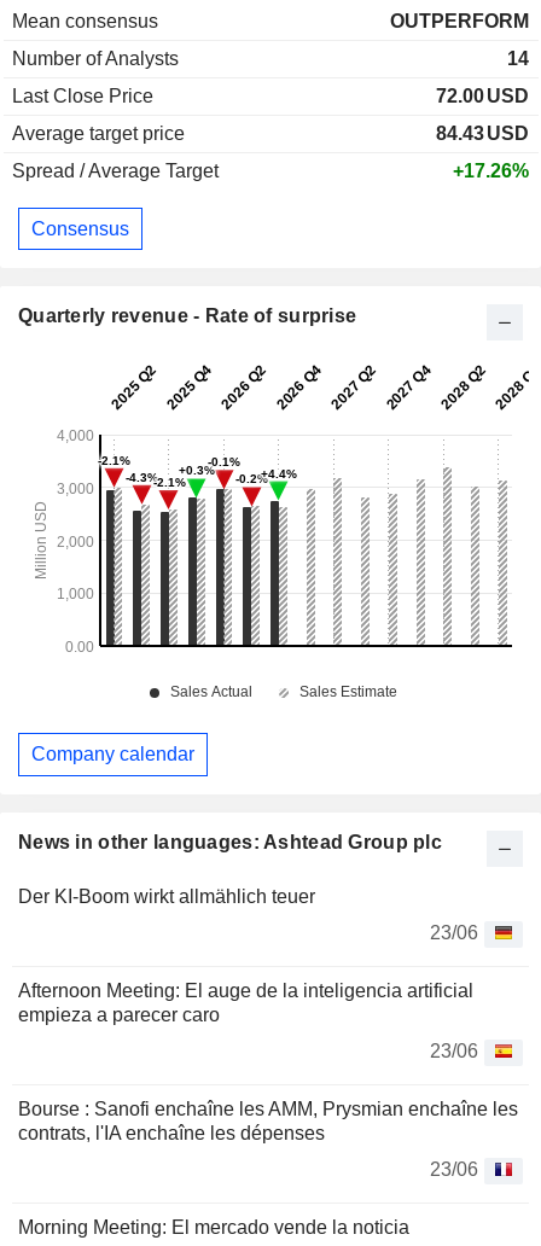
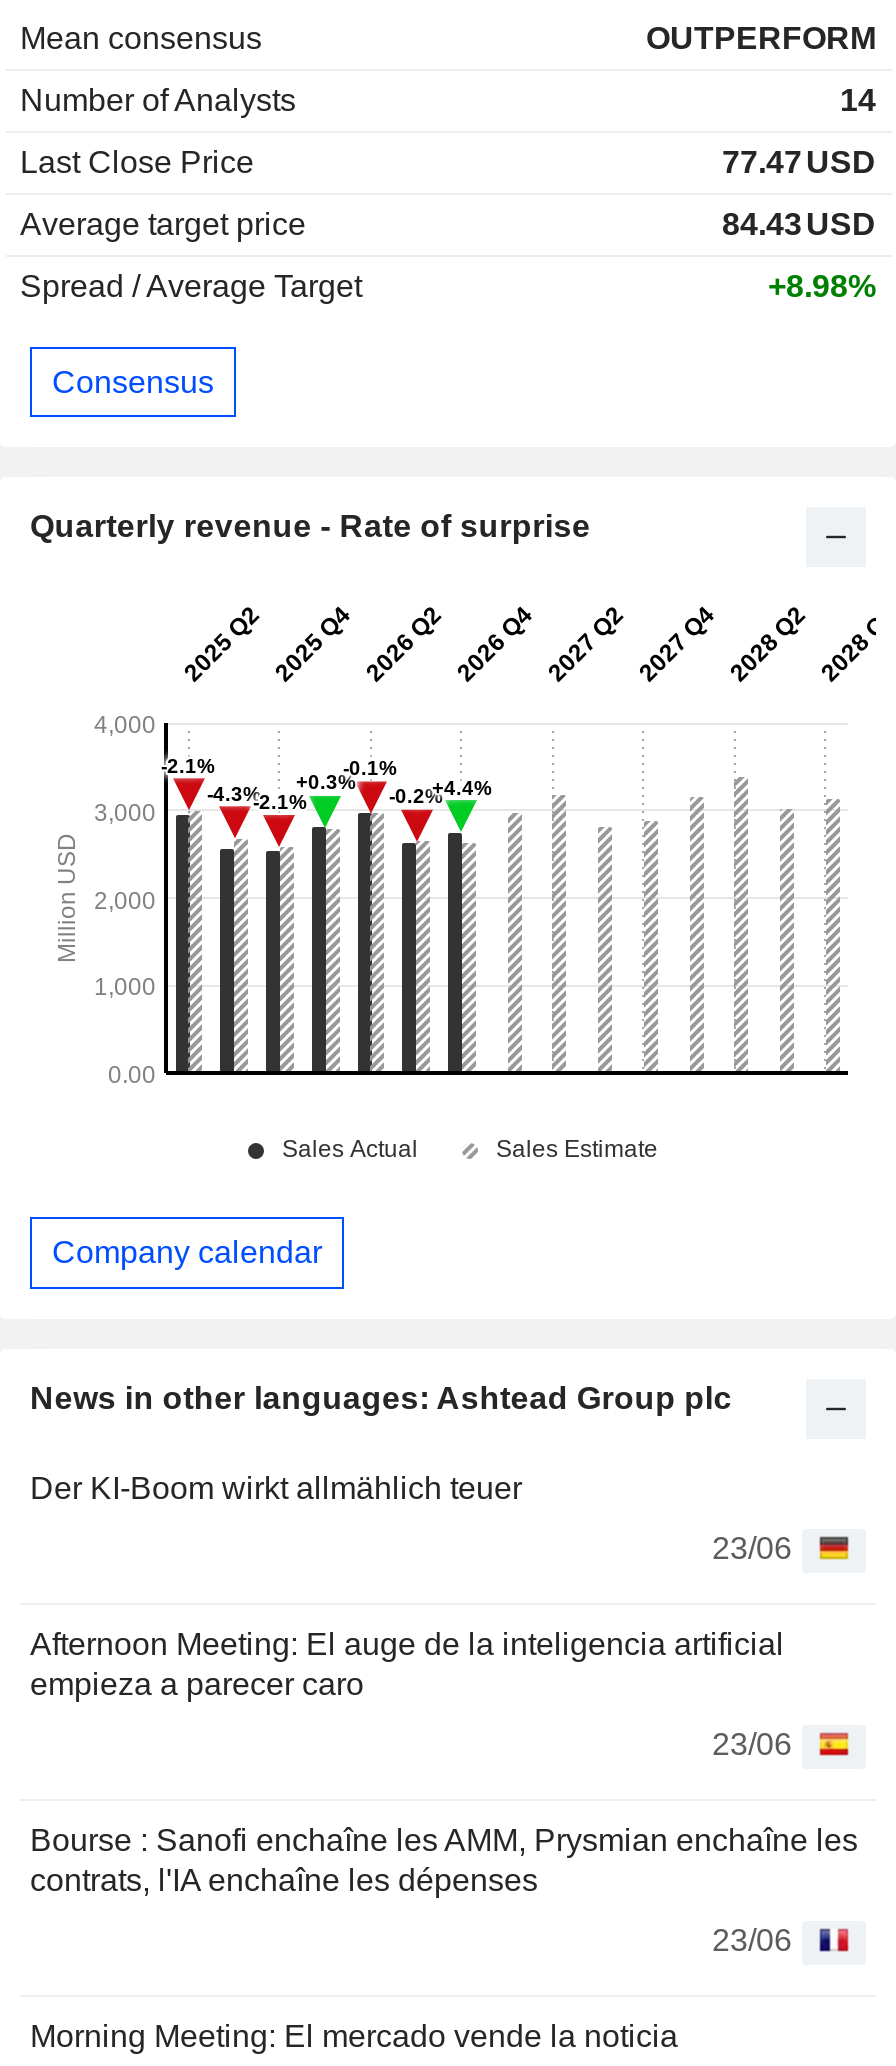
[436,86,529,106] 72.00 USD -> [722,145,876,179] 77.47 USD
[453,161,529,181] +17.26% -> [768,269,876,303] +8.98%

